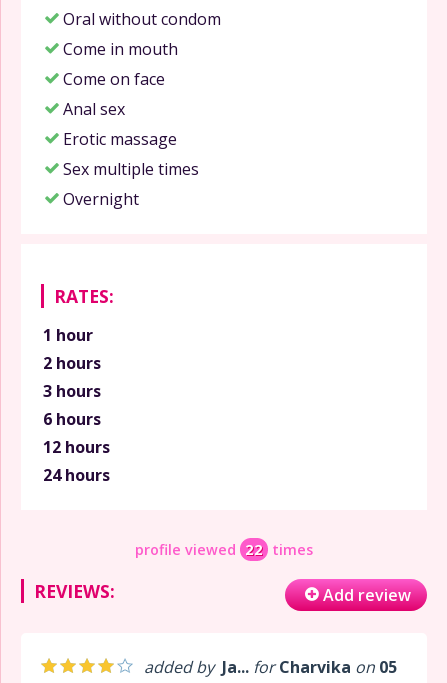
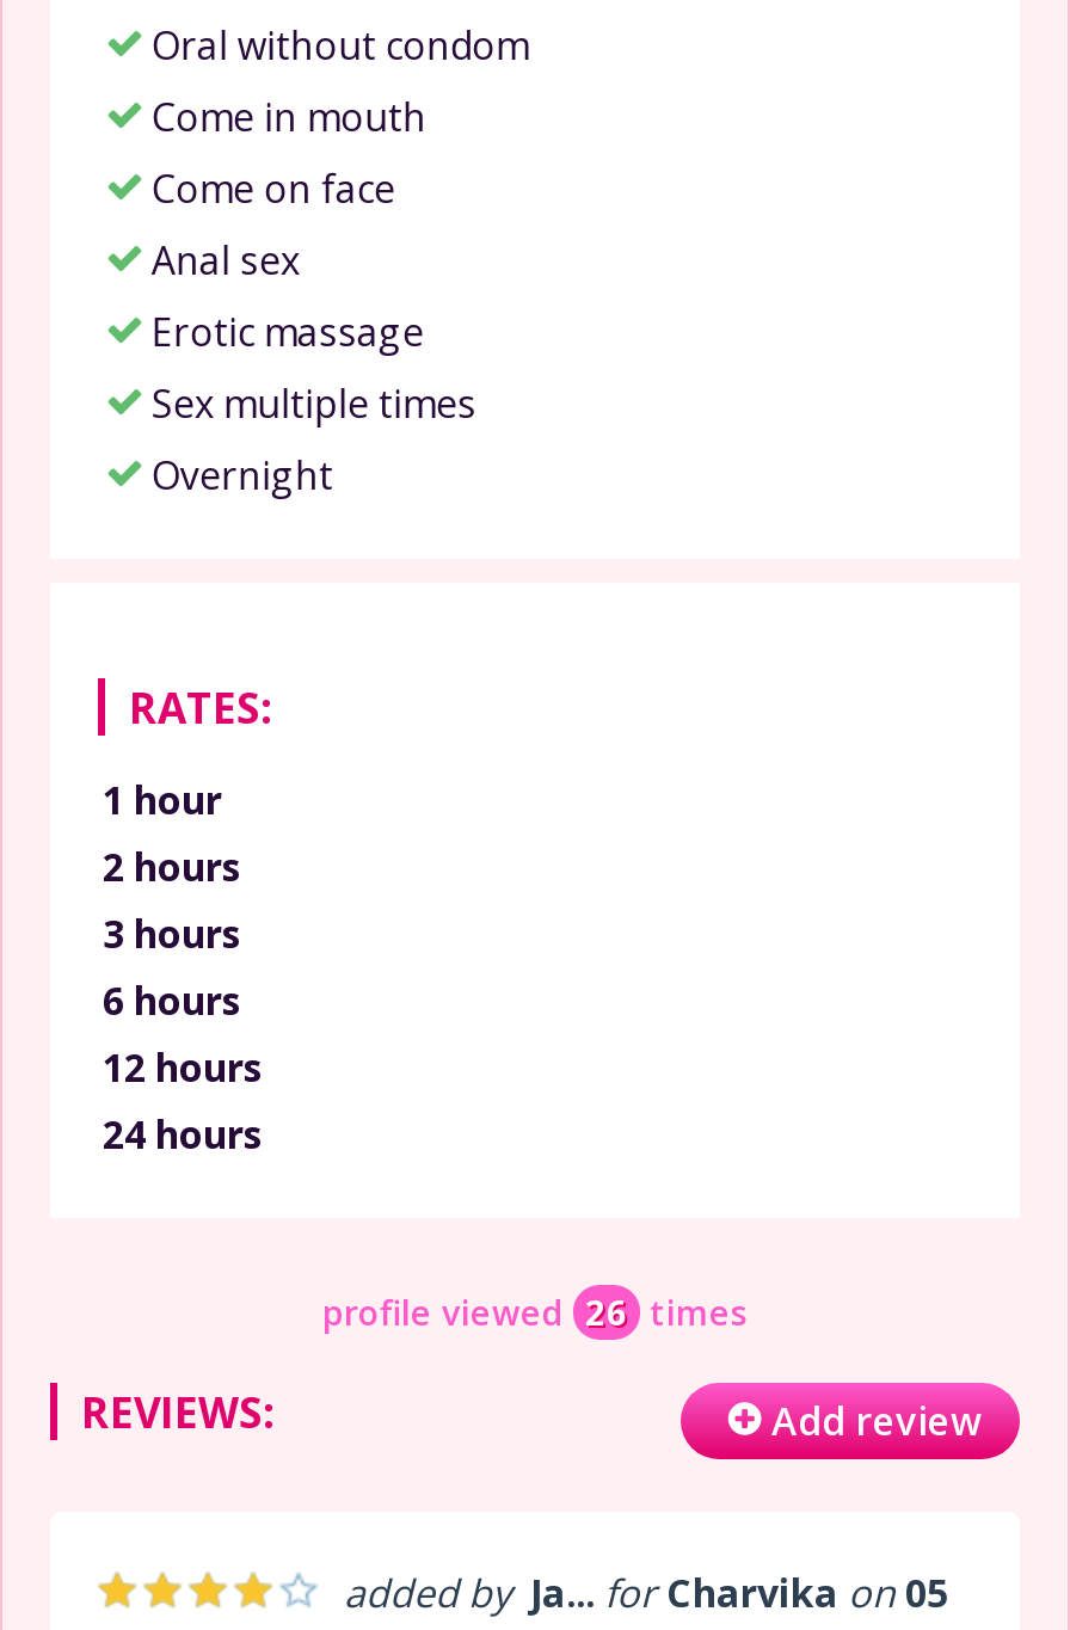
[135,540,313,559] profile viewed 22 times -> [322,1289,748,1335] profile viewed 26 times

